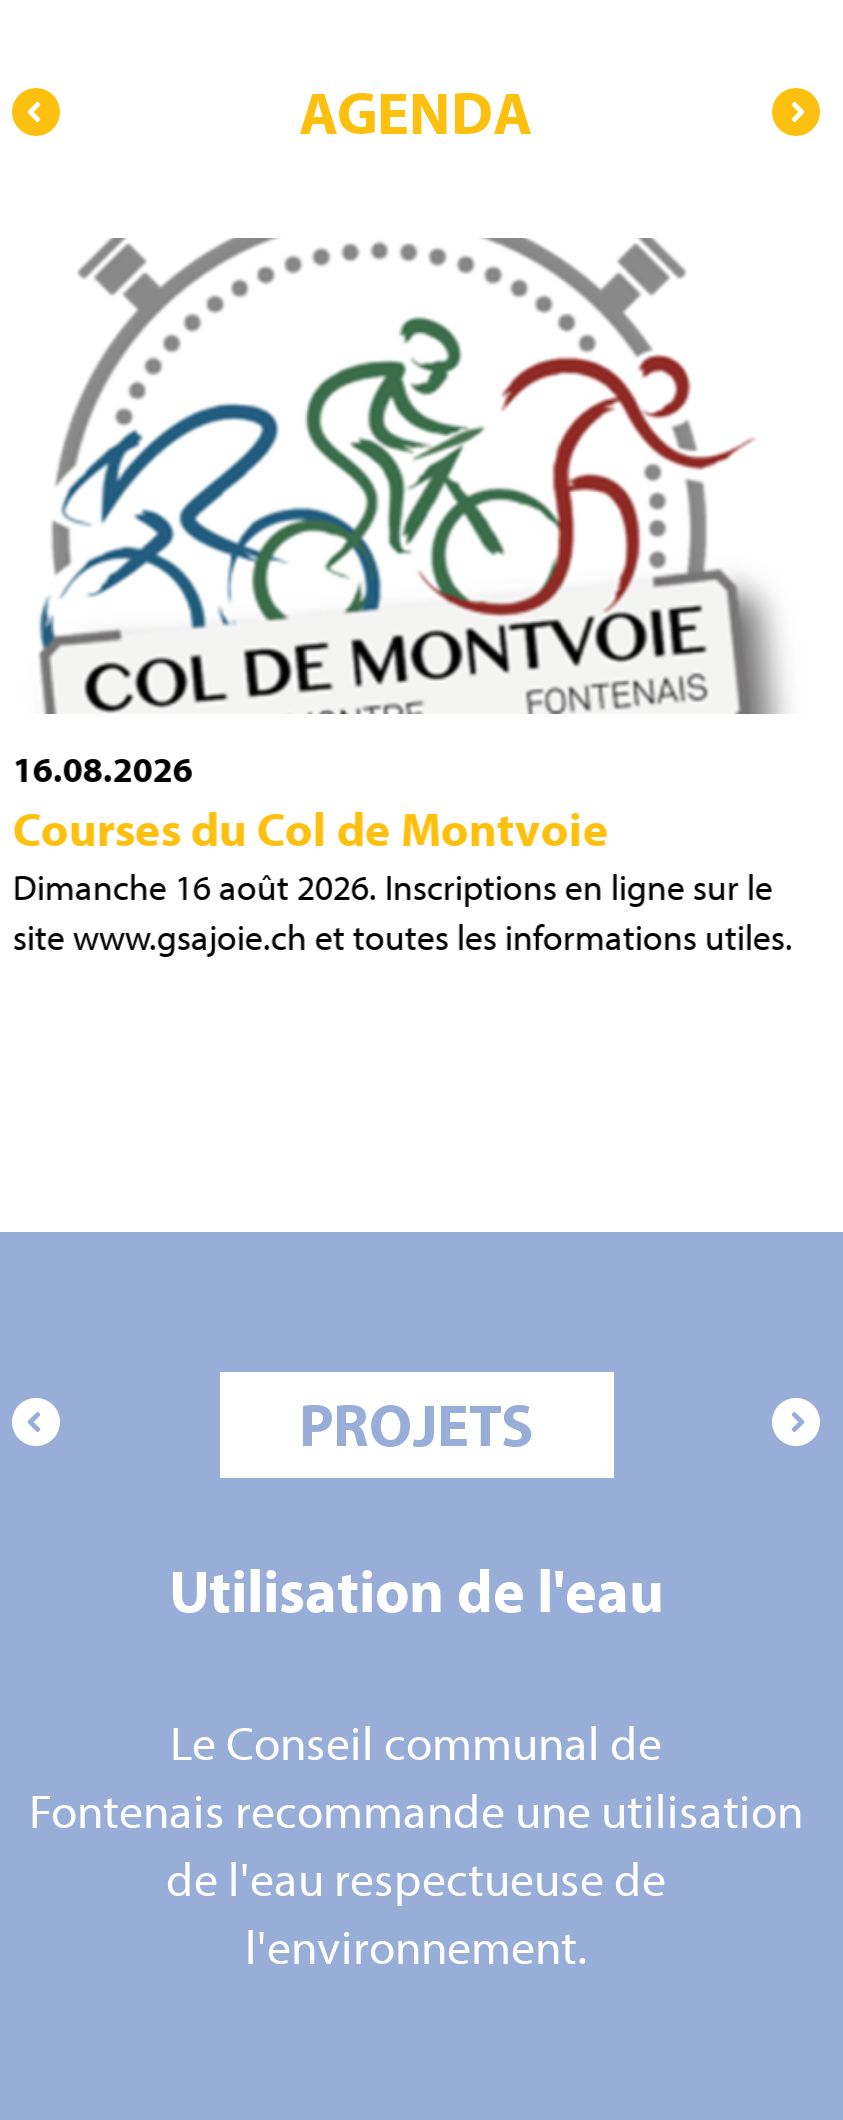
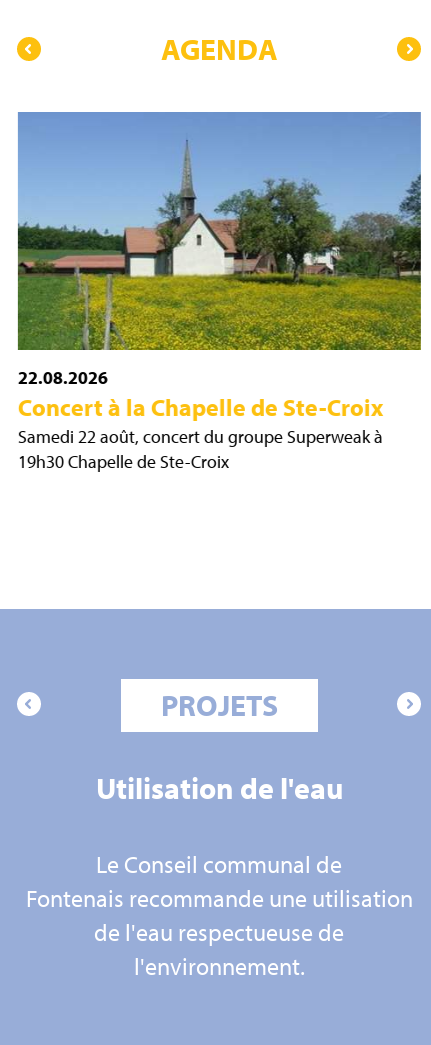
[13,238,820,961] [image] | 16.08.2026 | Courses du Col de Montvoie | Dimanche 16 août 2026. Inscriptions en ligne sur le | site www.gsajoie.ch et toutes les informations utiles. -> [17,111,422,473] [image] | 22.08.2026 | Concert à la Chapelle de Ste-Croix | Samedi 22 août, concert du groupe Superweak à | 19h30 Chapelle de Ste-Croix

